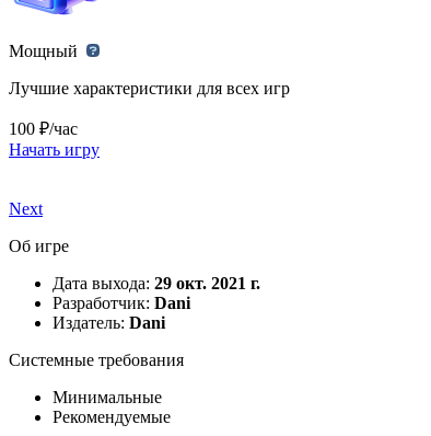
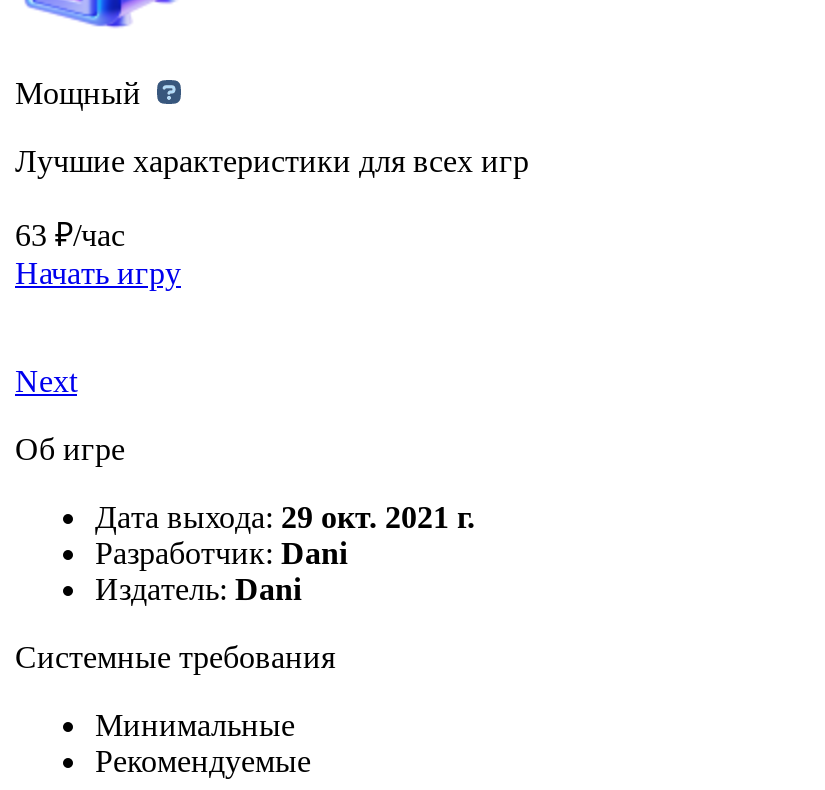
[9,119,78,138] 100 ₽/час -> [15,218,125,252] 63 ₽/час

